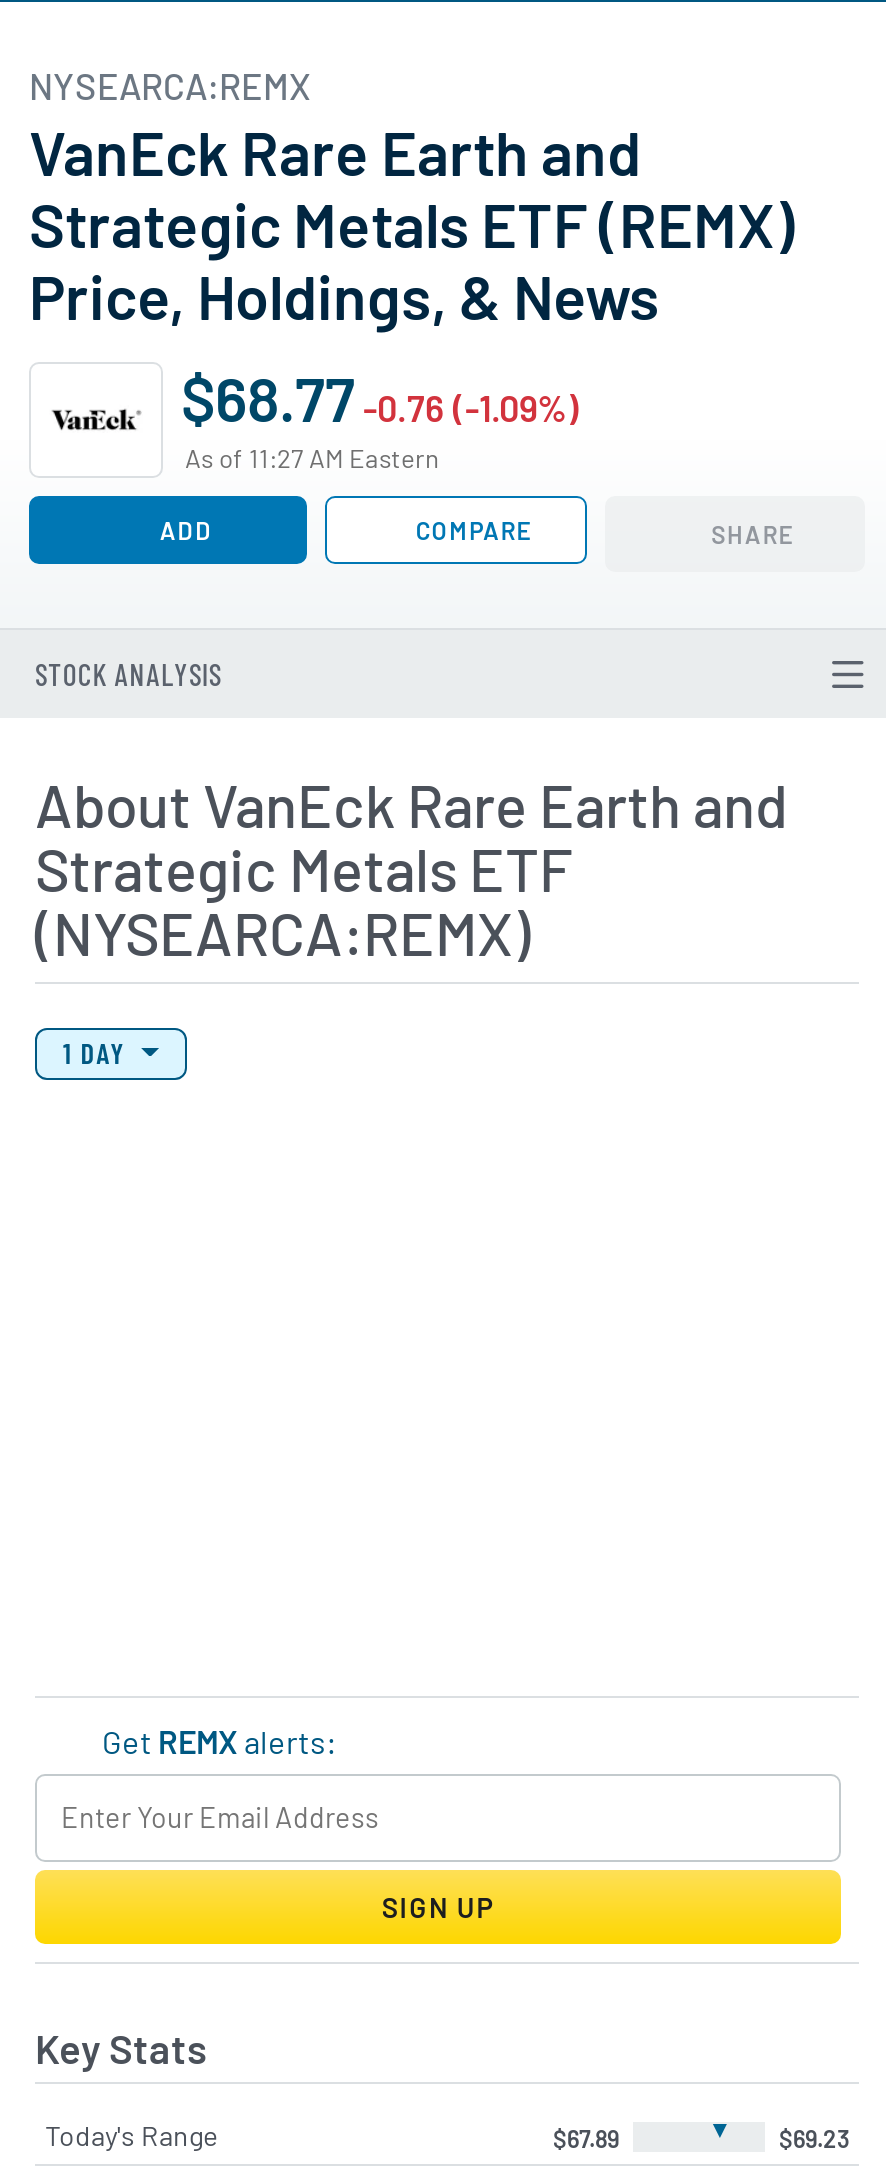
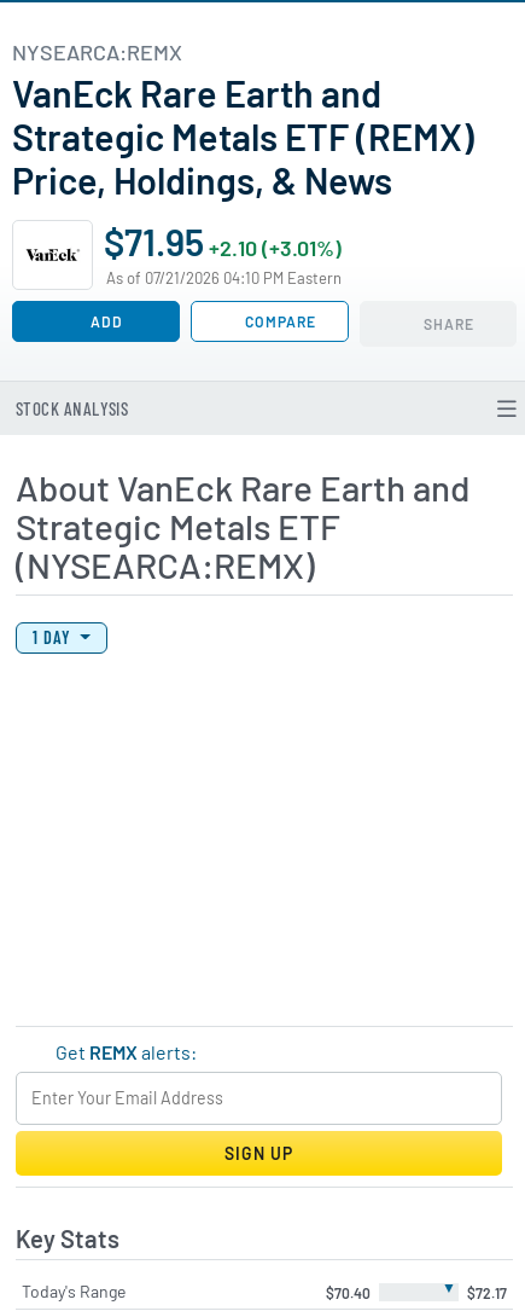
[181,360,579,474] $68.77 -0.76 (-1.09%) | As of 11:27 AM Eastern -> [104,219,342,288] $71.95 +2.10 (+3.01%) | As of 07/21/2026 04:10 PM Eastern
[553,2124,619,2152] $67.89 -> [326,1284,371,1301] $70.40
[779,2124,849,2152] $69.23 -> [467,1284,507,1301] $72.17

